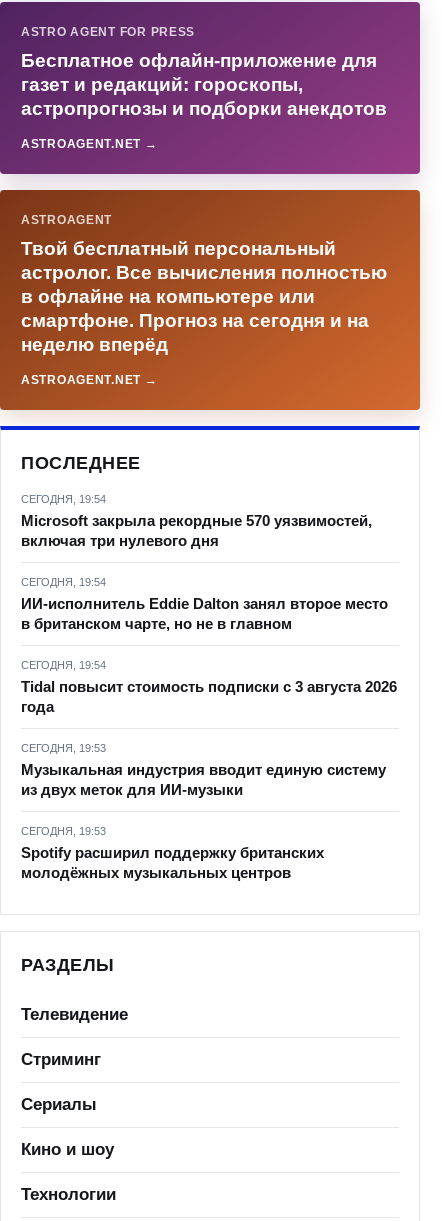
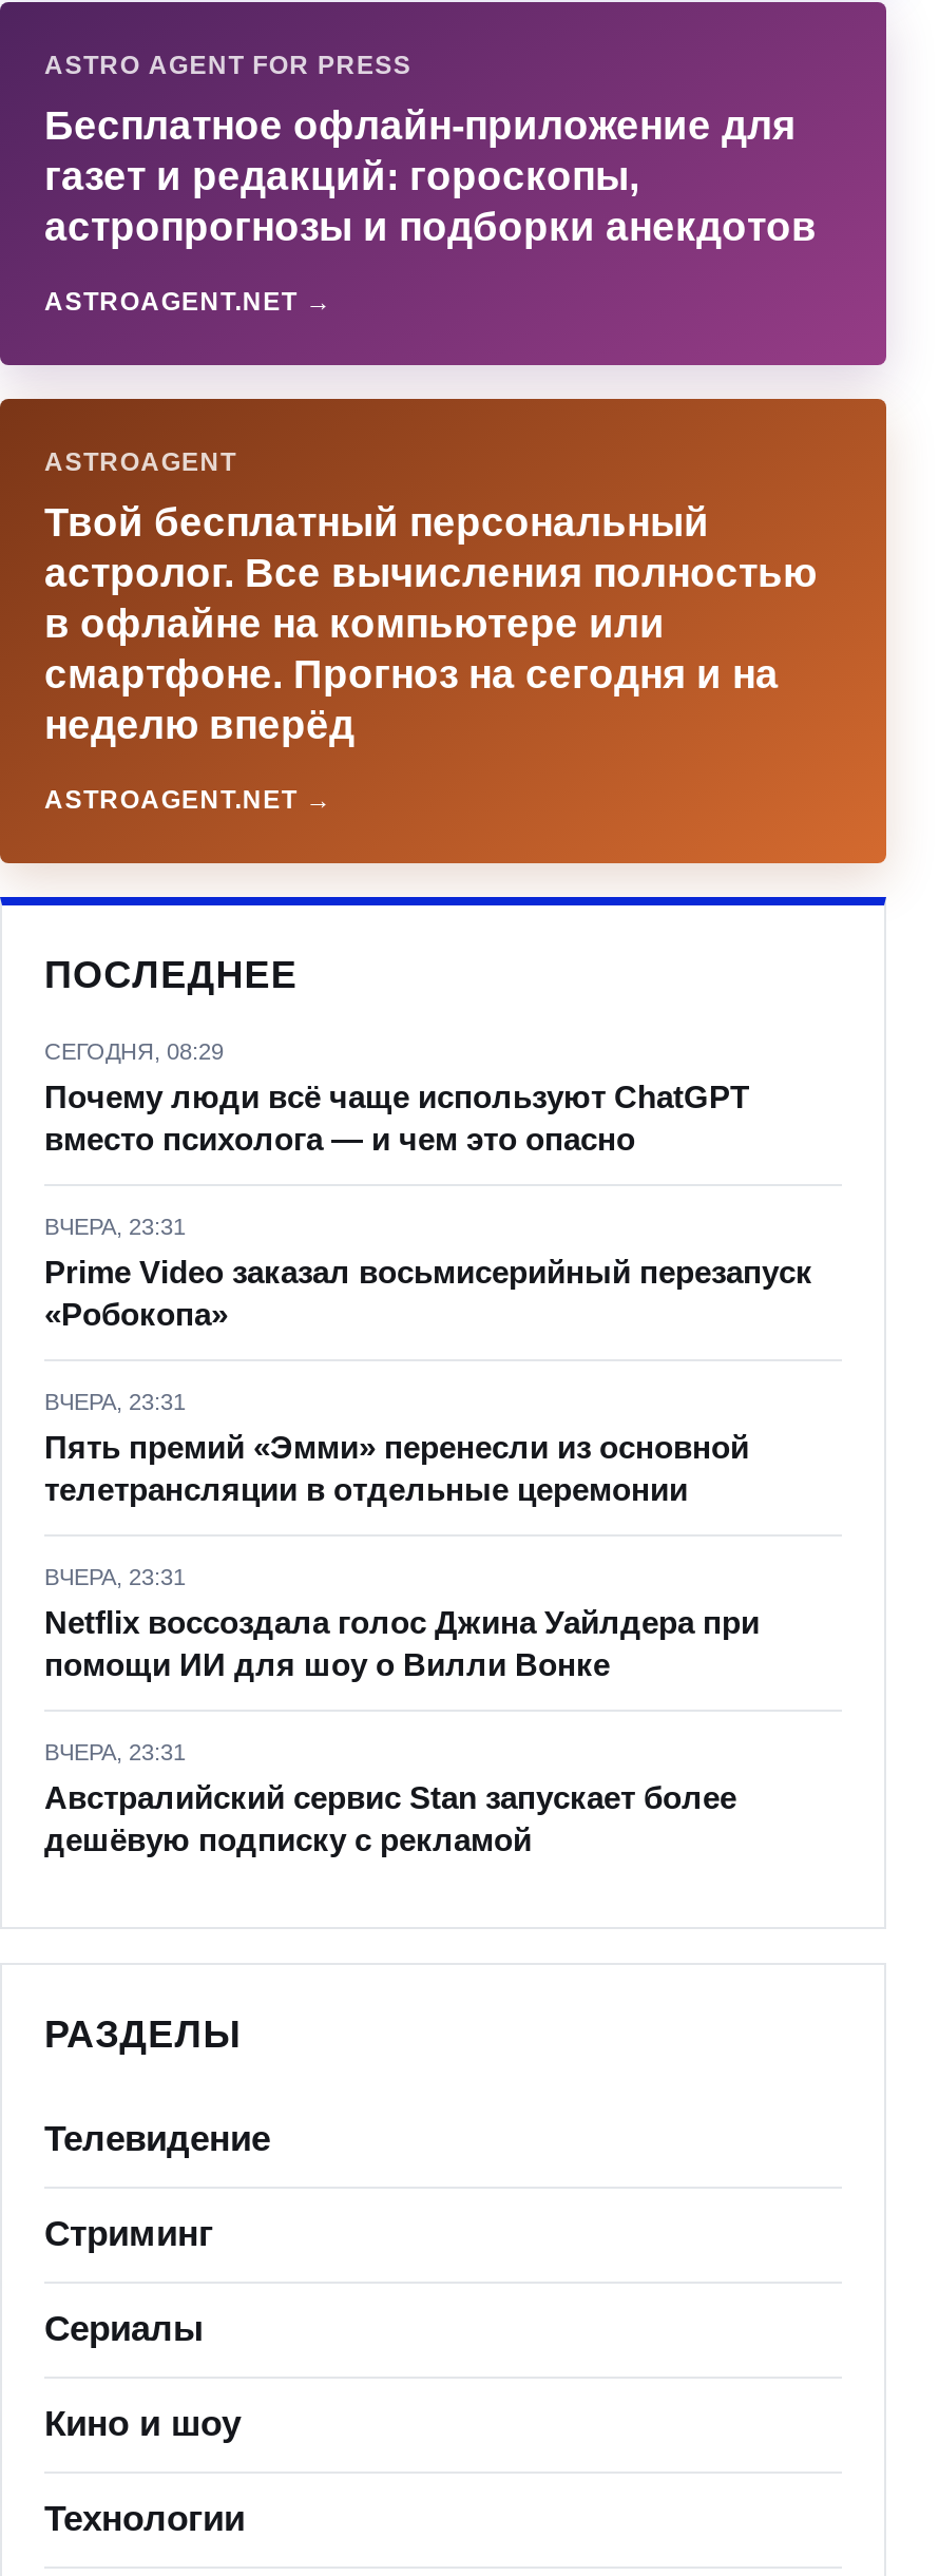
[21,493,372,549] СЕГОДНЯ, 19:54 | Microsoft закрыла рекордные 570 уязвимостей, | включая три нулевого дня -> [44,1038,749,1157] СЕГОДНЯ, 08:29 | Почему люди всё чаще используют ChatGPT | вместо психолога — и чем это опасно
[21,576,388,632] СЕГОДНЯ, 19:54 | ИИ-исполнитель Eddie Dalton занял второе место | в британском чарте, но не в главном -> [44,1214,812,1332] ВЧЕРА, 23:31 | Prime Video заказал восьмисерийный перезапуск | «Робокопа»
[21,659,397,715] СЕГОДНЯ, 19:54 | Tidal повысит стоимость подписки с 3 августа 2026 | года -> [44,1389,749,1507] ВЧЕРА, 23:31 | Пять премий «Эмми» перенесли из основной | телетрансляции в отдельные церемонии
[21,742,386,798] СЕГОДНЯ, 19:53 | Музыкальная индустрия вводит единую систему | из двух меток для ИИ-музыки -> [44,1564,760,1682] ВЧЕРА, 23:31 | Netflix воссоздала голос Джина Уайлдера при | помощи ИИ для шоу о Вилли Вонке
[21,825,324,881] СЕГОДНЯ, 19:53 | Spotify расширил поддержку британских | молодёжных музыкальных центров -> [44,1739,736,1857] ВЧЕРА, 23:31 | Австралийский сервис Stan запускает более | дешёвую подписку с рекламой

